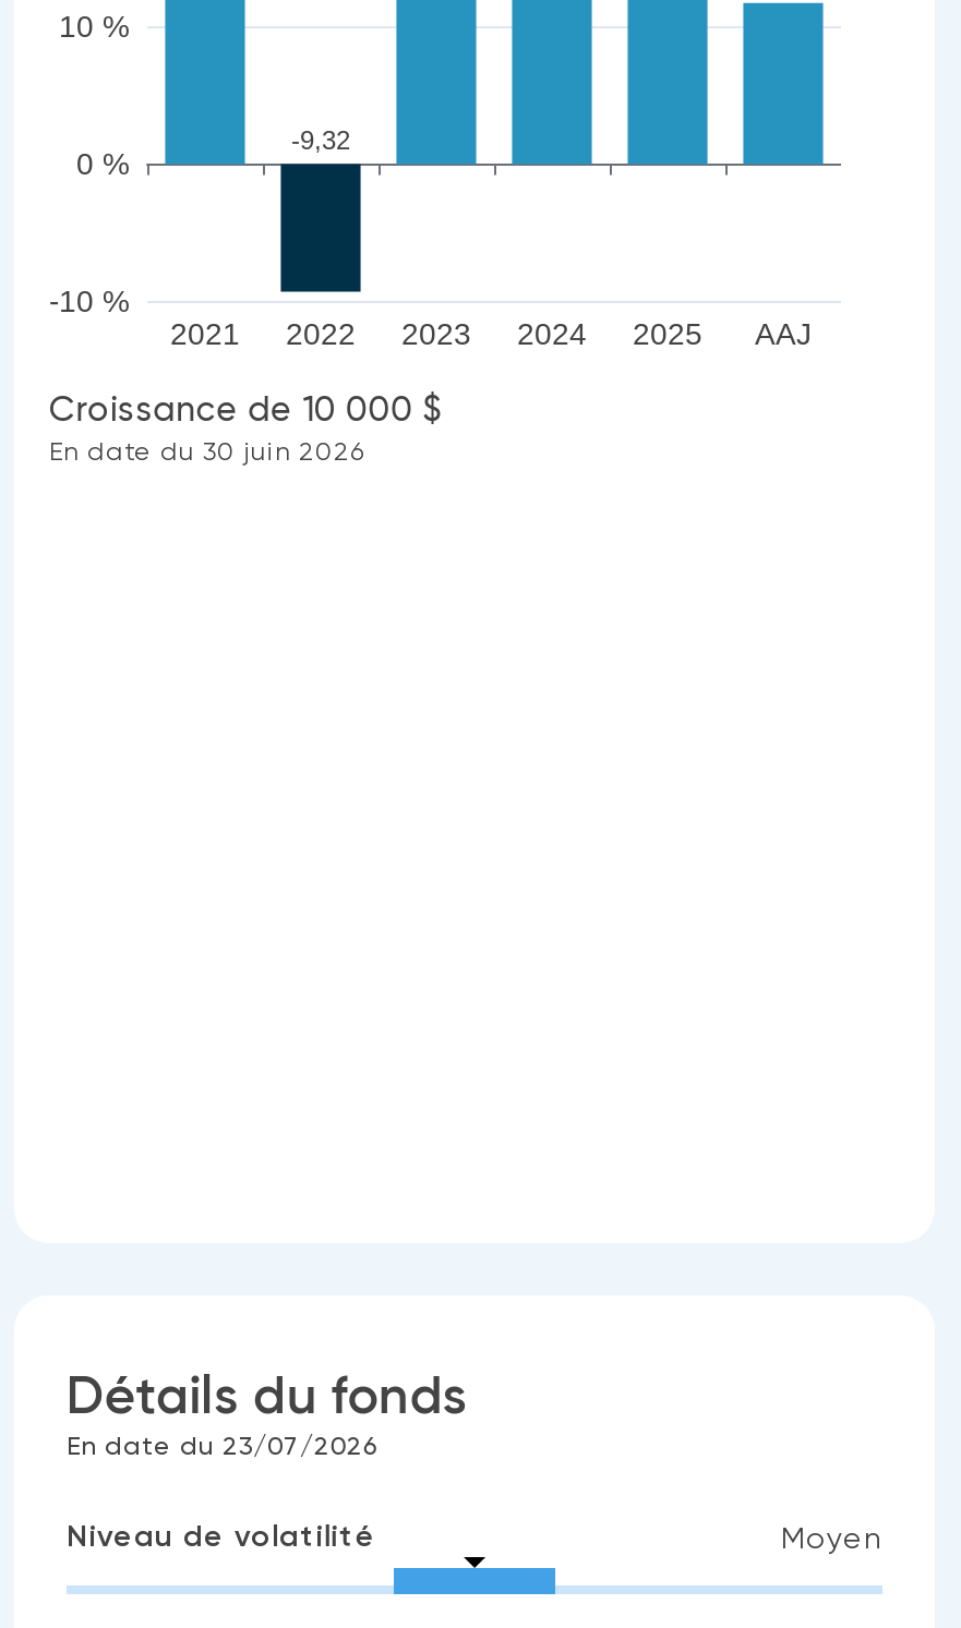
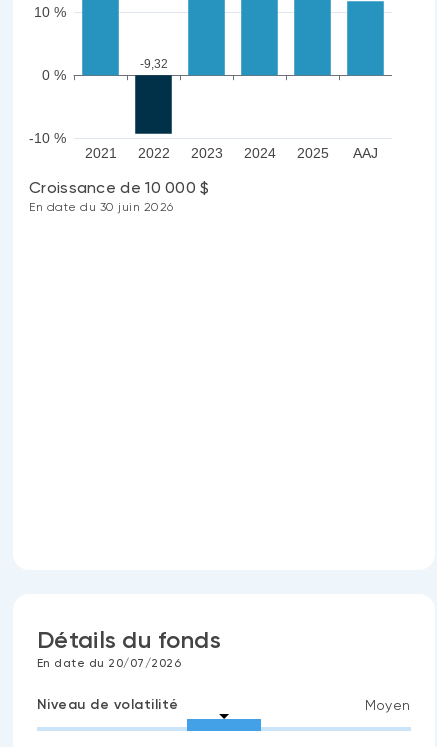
[67,1430,379,1461] En date du 23/07/2026 -> [37,656,181,670] En date du 20/07/2026

